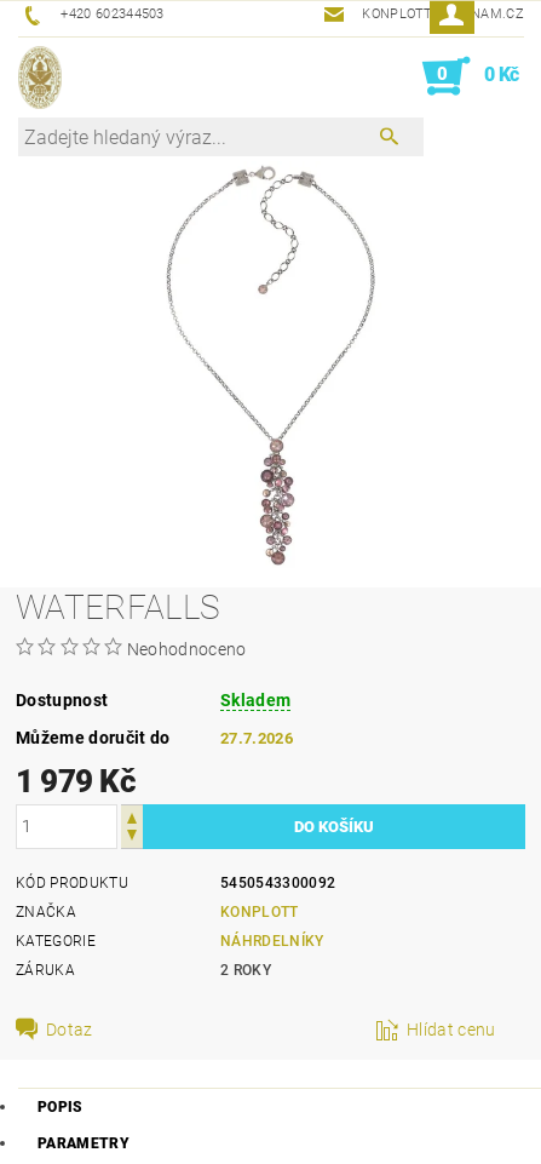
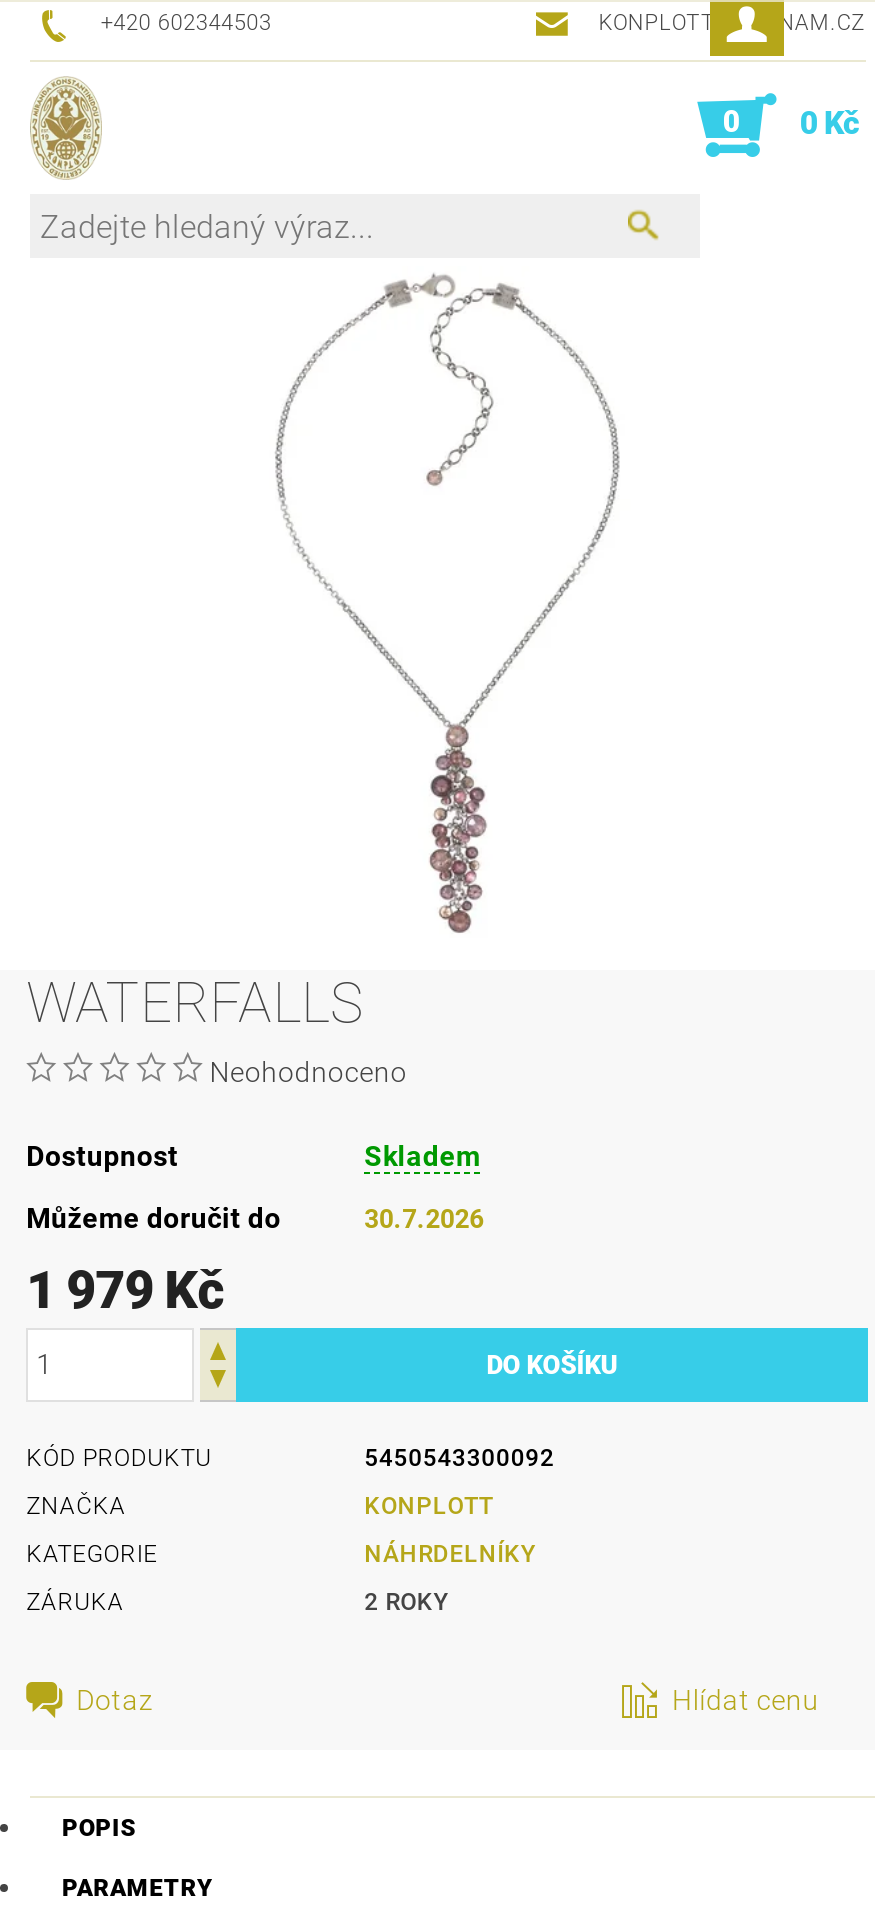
[220,729,293,747] 27.7.2026 -> [364,1204,484,1234] 30.7.2026

